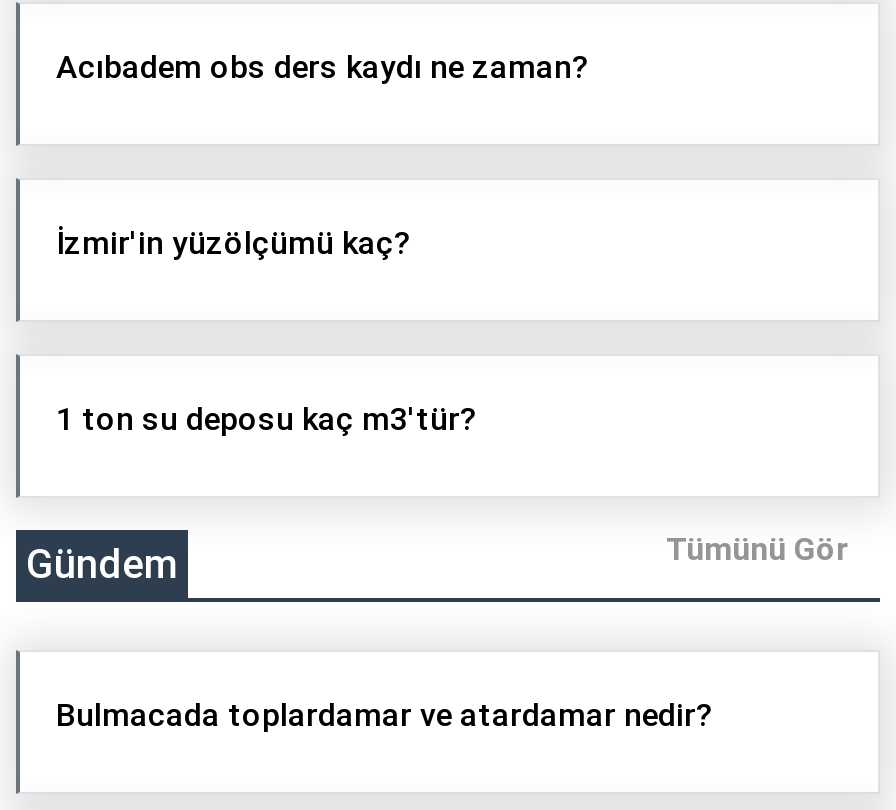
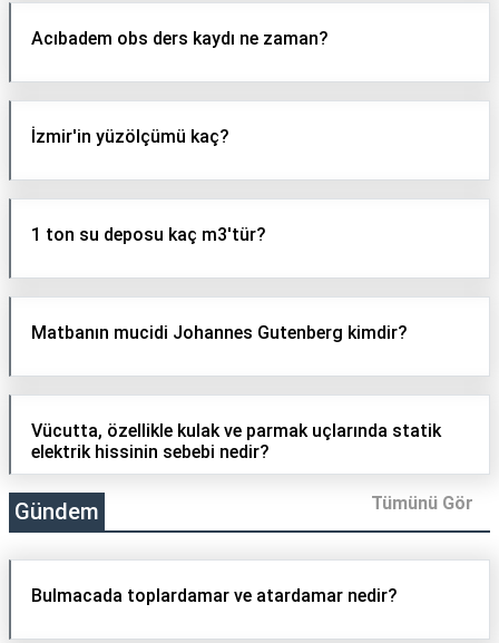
none -> [31,323,408,344] Matbanın mucidi Johannes Gutenberg kimdir?
none -> [31,421,441,463] Vücutta, özellikle kulak ve parmak uçlarında statik | elektrik hissinin sebebi nedir?

